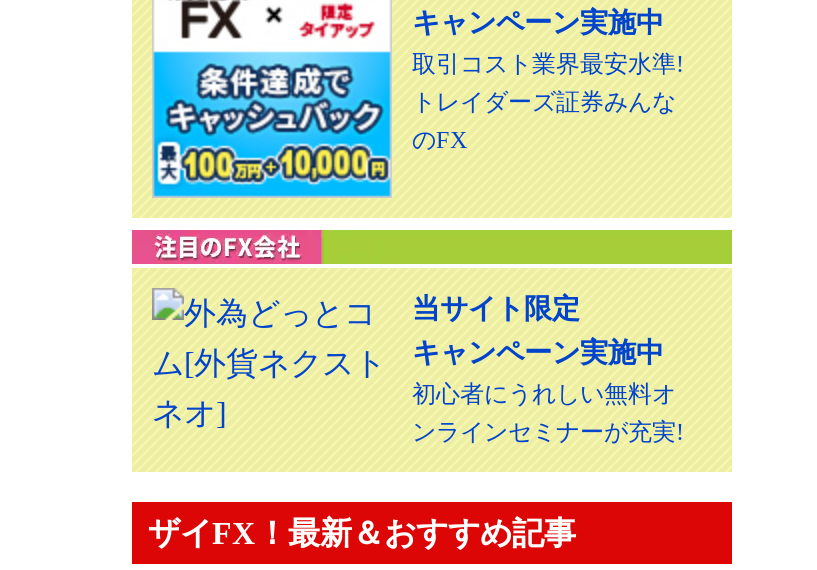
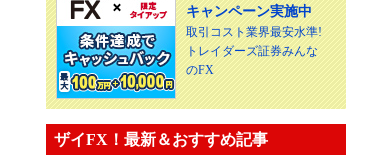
[130,228,732,450] [image] | 当サイト限定 | キャンペーン実施中 | 初心者にうれしい無料オ | ンラインセミナーが充実! -> none

